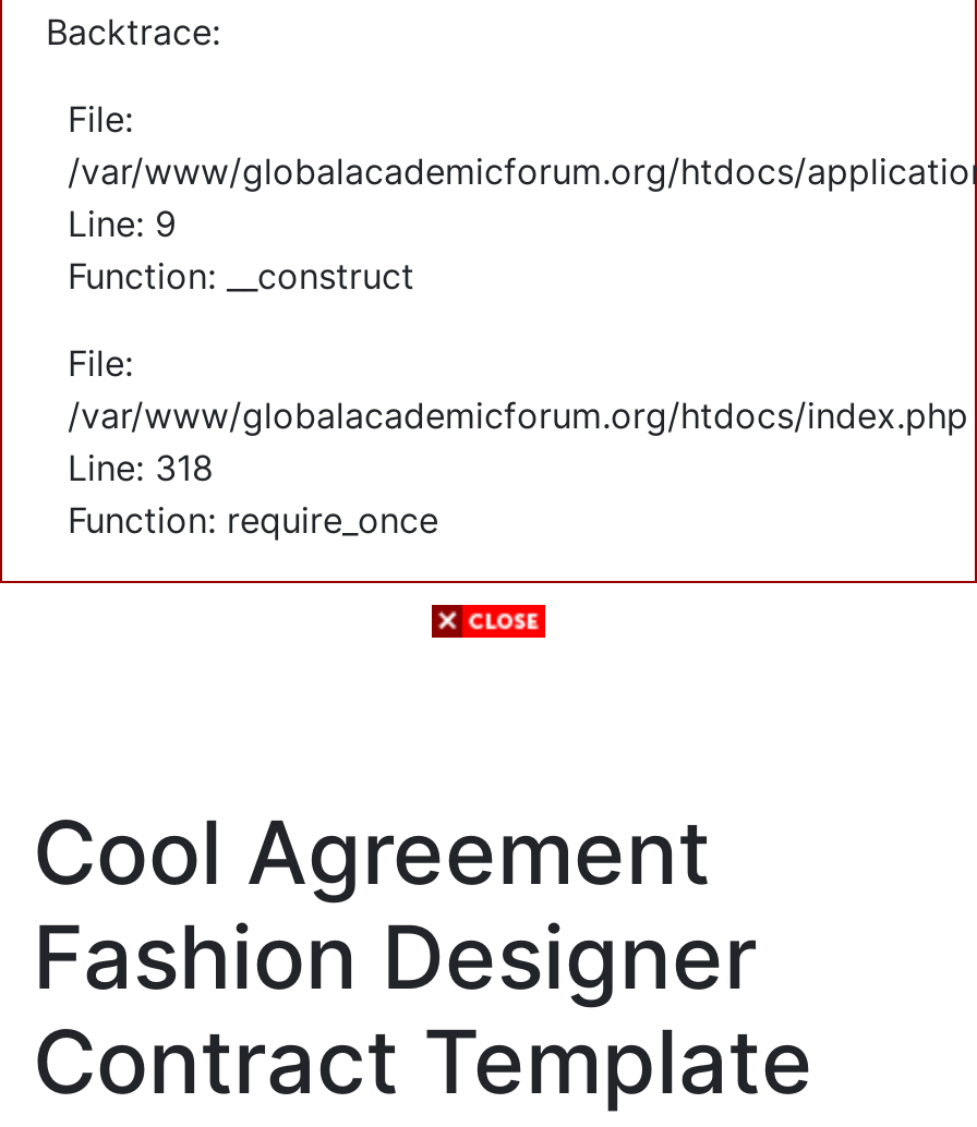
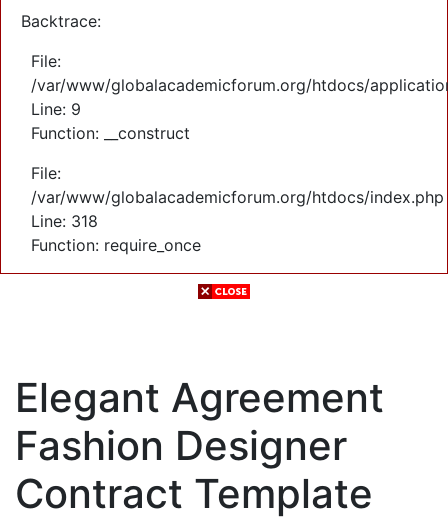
[33,799,711,906] Cool Agreement -> [15,373,384,422] Elegant Agreement

